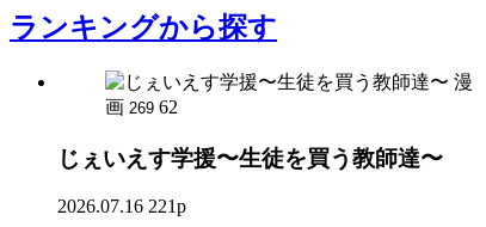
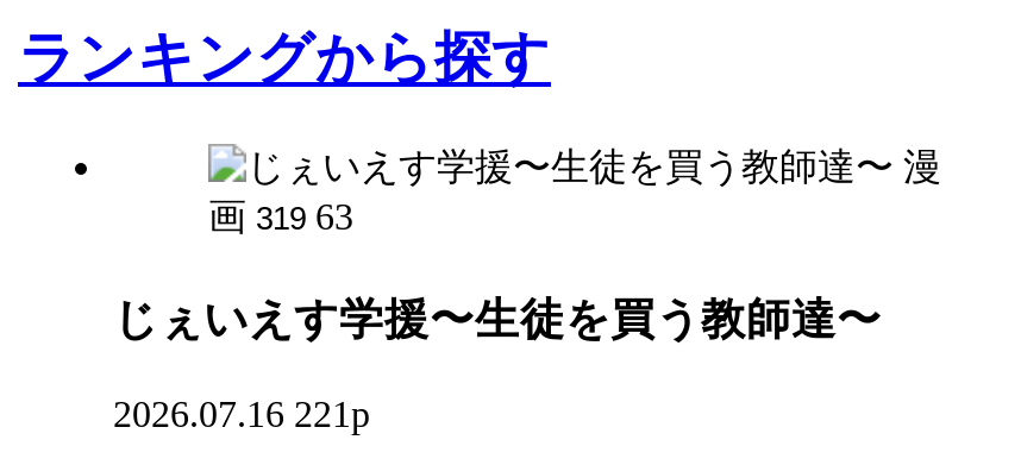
[105,97,178,117] 画 269 62 -> [208,196,353,237] 画 319 63

